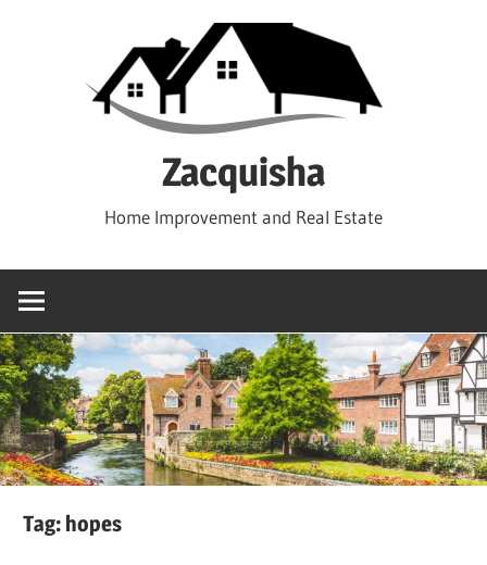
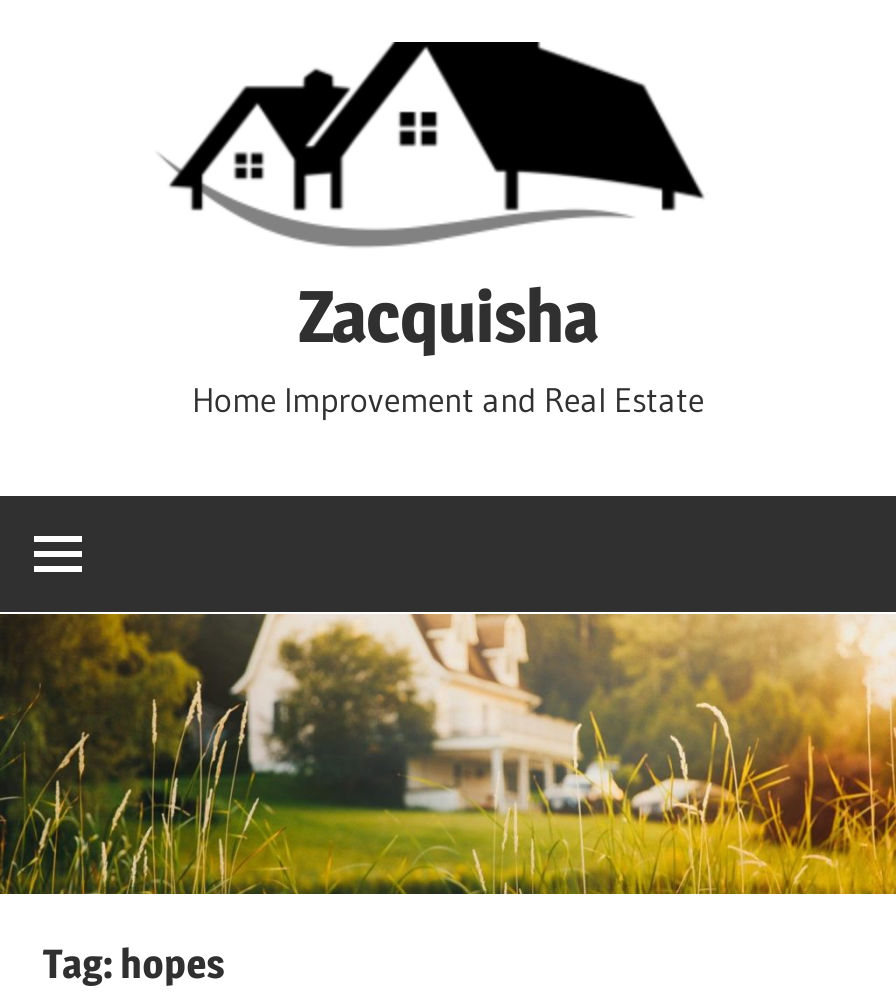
[3,332,484,487] [image] -> [6,612,890,896] [image]

